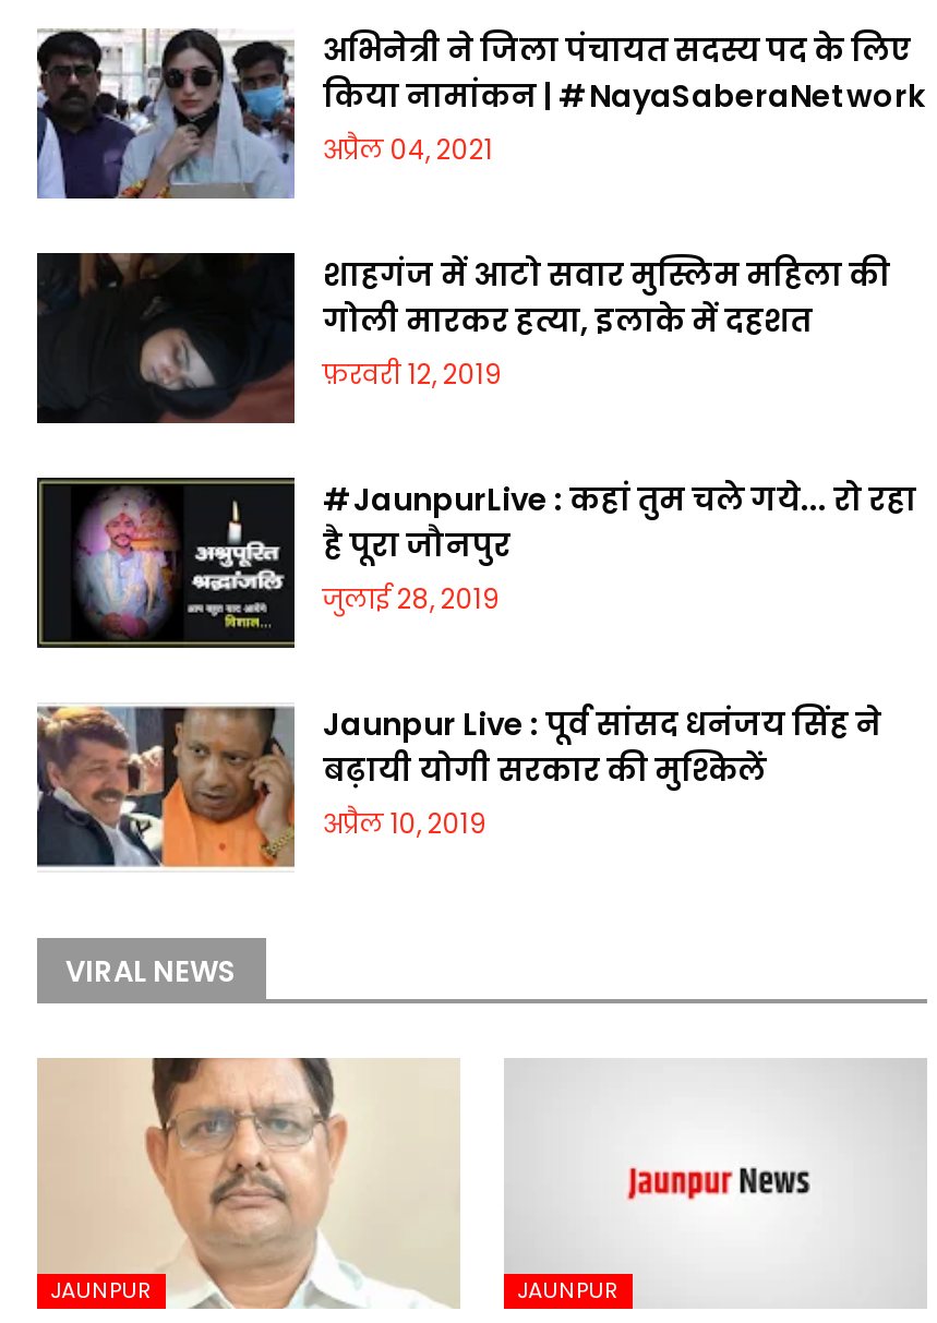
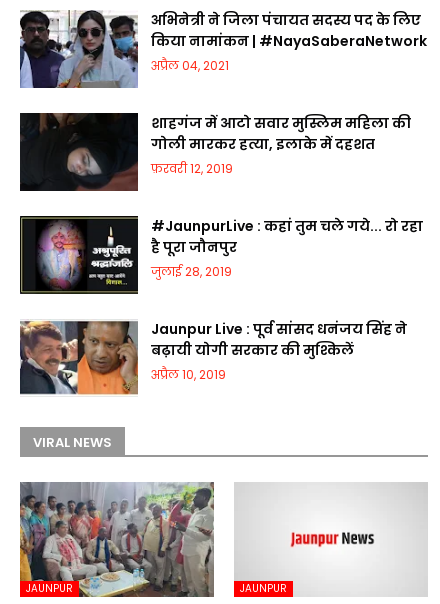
[37,1056,458,1309] [image] -> [19,482,215,598] [image]

